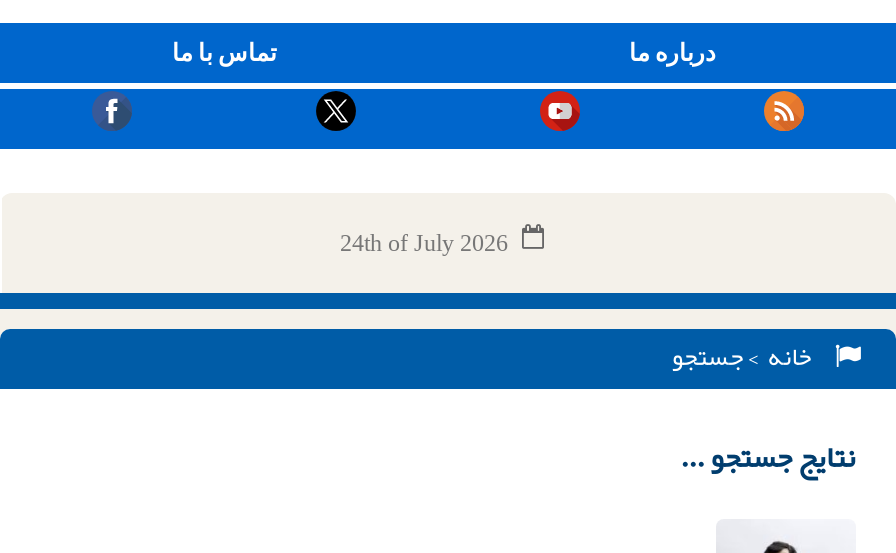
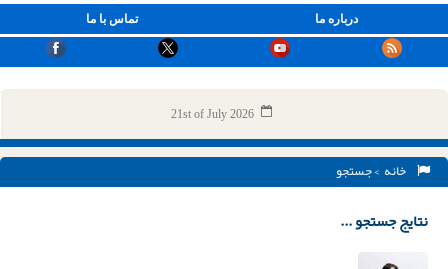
[340,229,508,257] 24th of July 2026 -> [170,107,253,121] 21st of July 2026

